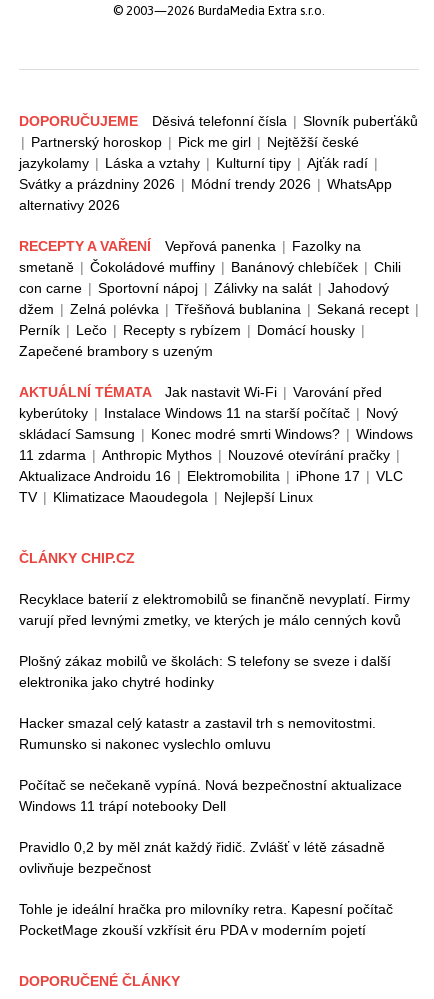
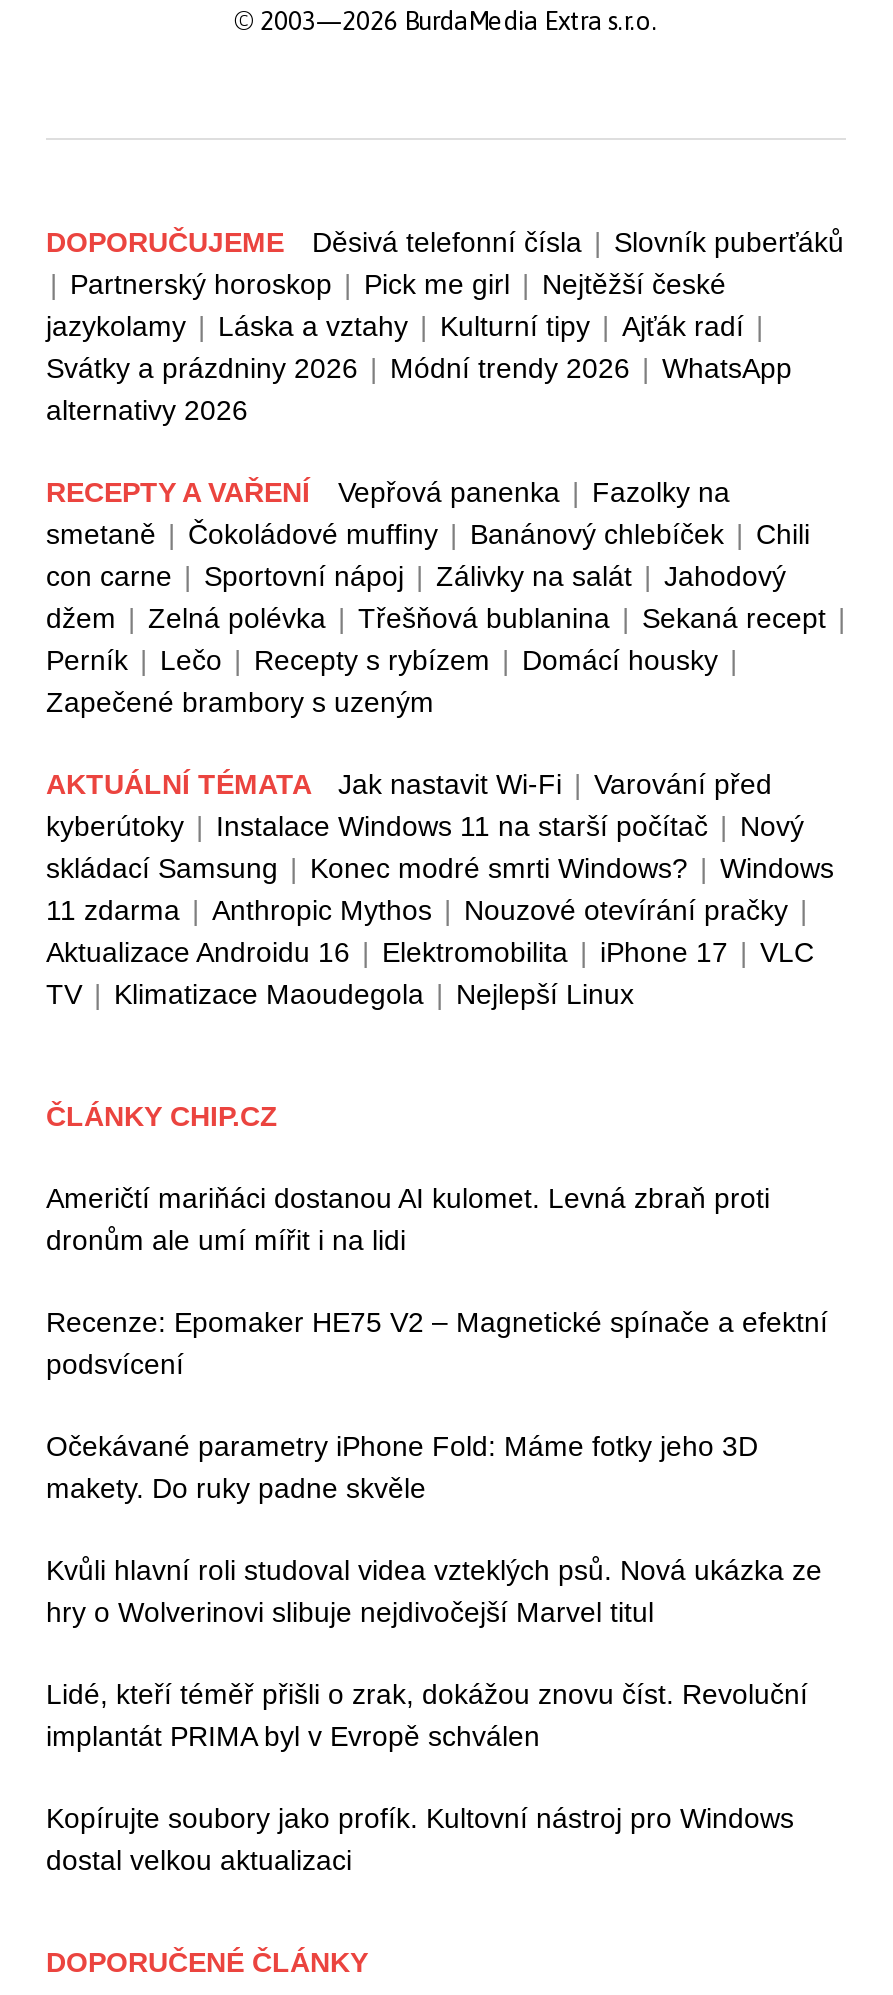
[19,591,410,628] Recyklace baterií z elektromobilů se finančně nevyplatí. Firmy | varují před levnými zmetky, ve kterých je málo cenných kovů -> [46,1182,770,1256] Američtí mariňáci dostanou AI kulomet. Levná zbraň proti | dronům ale umí mířit i na lidi
[19,653,391,690] Plošný zákaz mobilů ve školách: S telefony se sveze i další | elektronika jako chytré hodinky -> [46,1306,828,1380] Recenze: Epomaker HE75 V2 – Magnetické spínače a efektní | podsvícení
[19,715,376,752] Hacker smazal celý katastr a zastavil trh s nemovitostmi. | Rumunsko si nakonec vyslechlo omluvu -> [46,1430,758,1504] Očekávané parametry iPhone Fold: Máme fotky jeho 3D | makety. Do ruky padne skvěle
[19,777,402,814] Počítač se nečekaně vypíná. Nová bezpečnostní aktualizace | Windows 11 trápí notebooky Dell -> [46,1554,822,1628] Kvůli hlavní roli studoval videa vzteklých psů. Nová ukázka ze | hry o Wolverinovi slibuje nejdivočejší Marvel titul
[19,839,385,876] Pravidlo 0,2 by měl znát každý řidič. Zvlášť v létě zásadně | ovlivňuje bezpečnost -> [46,1678,808,1752] Lidé, kteří téměř přišli o zrak, dokážou znovu číst. Revoluční | implantát PRIMA byl v Evropě schválen
[19,901,393,938] Tohle je ideální hračka pro milovníky retra. Kapesní počítač | PocketMage zkouší vzkřísit éru PDA v moderním pojetí -> [46,1802,794,1876] Kopírujte soubory jako profík. Kultovní nástroj pro Windows | dostal velkou aktualizaci

